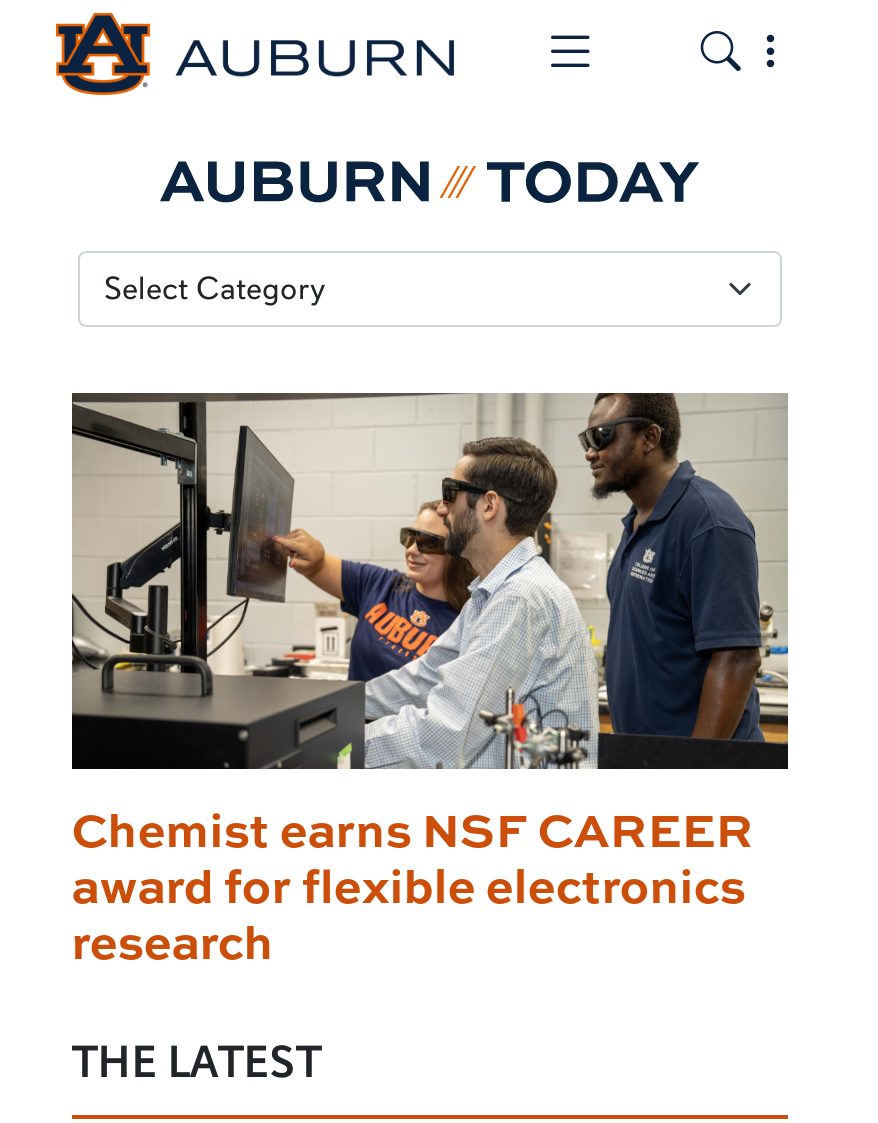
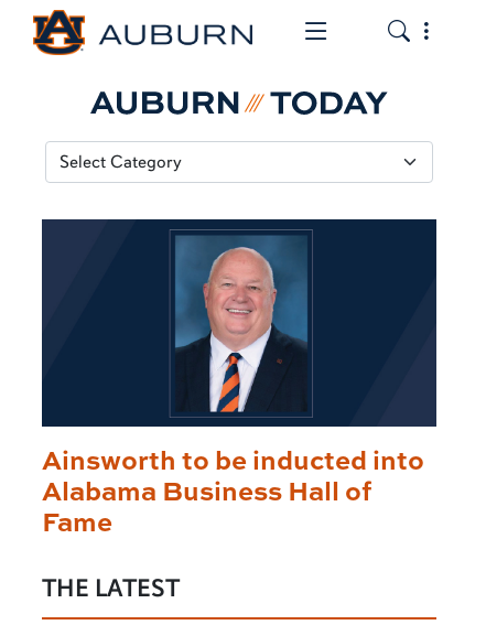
[70,391,790,973] [image] | Chemist earns NSF CAREER | award for flexible electronics | research -> [41,218,438,539] [image] | Ainsworth to be inducted into | Alabama Business Hall of | Fame

